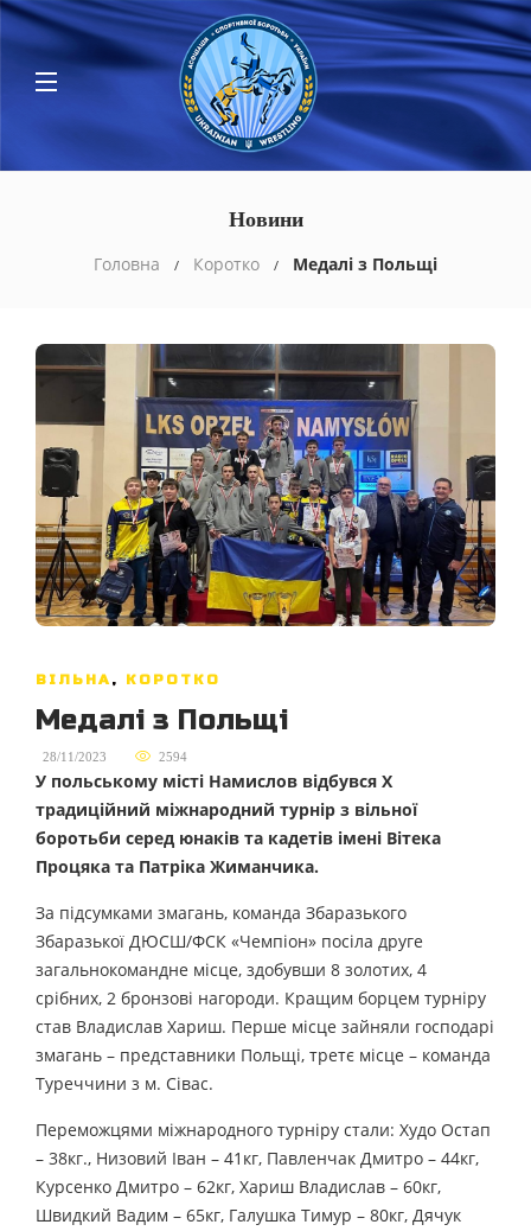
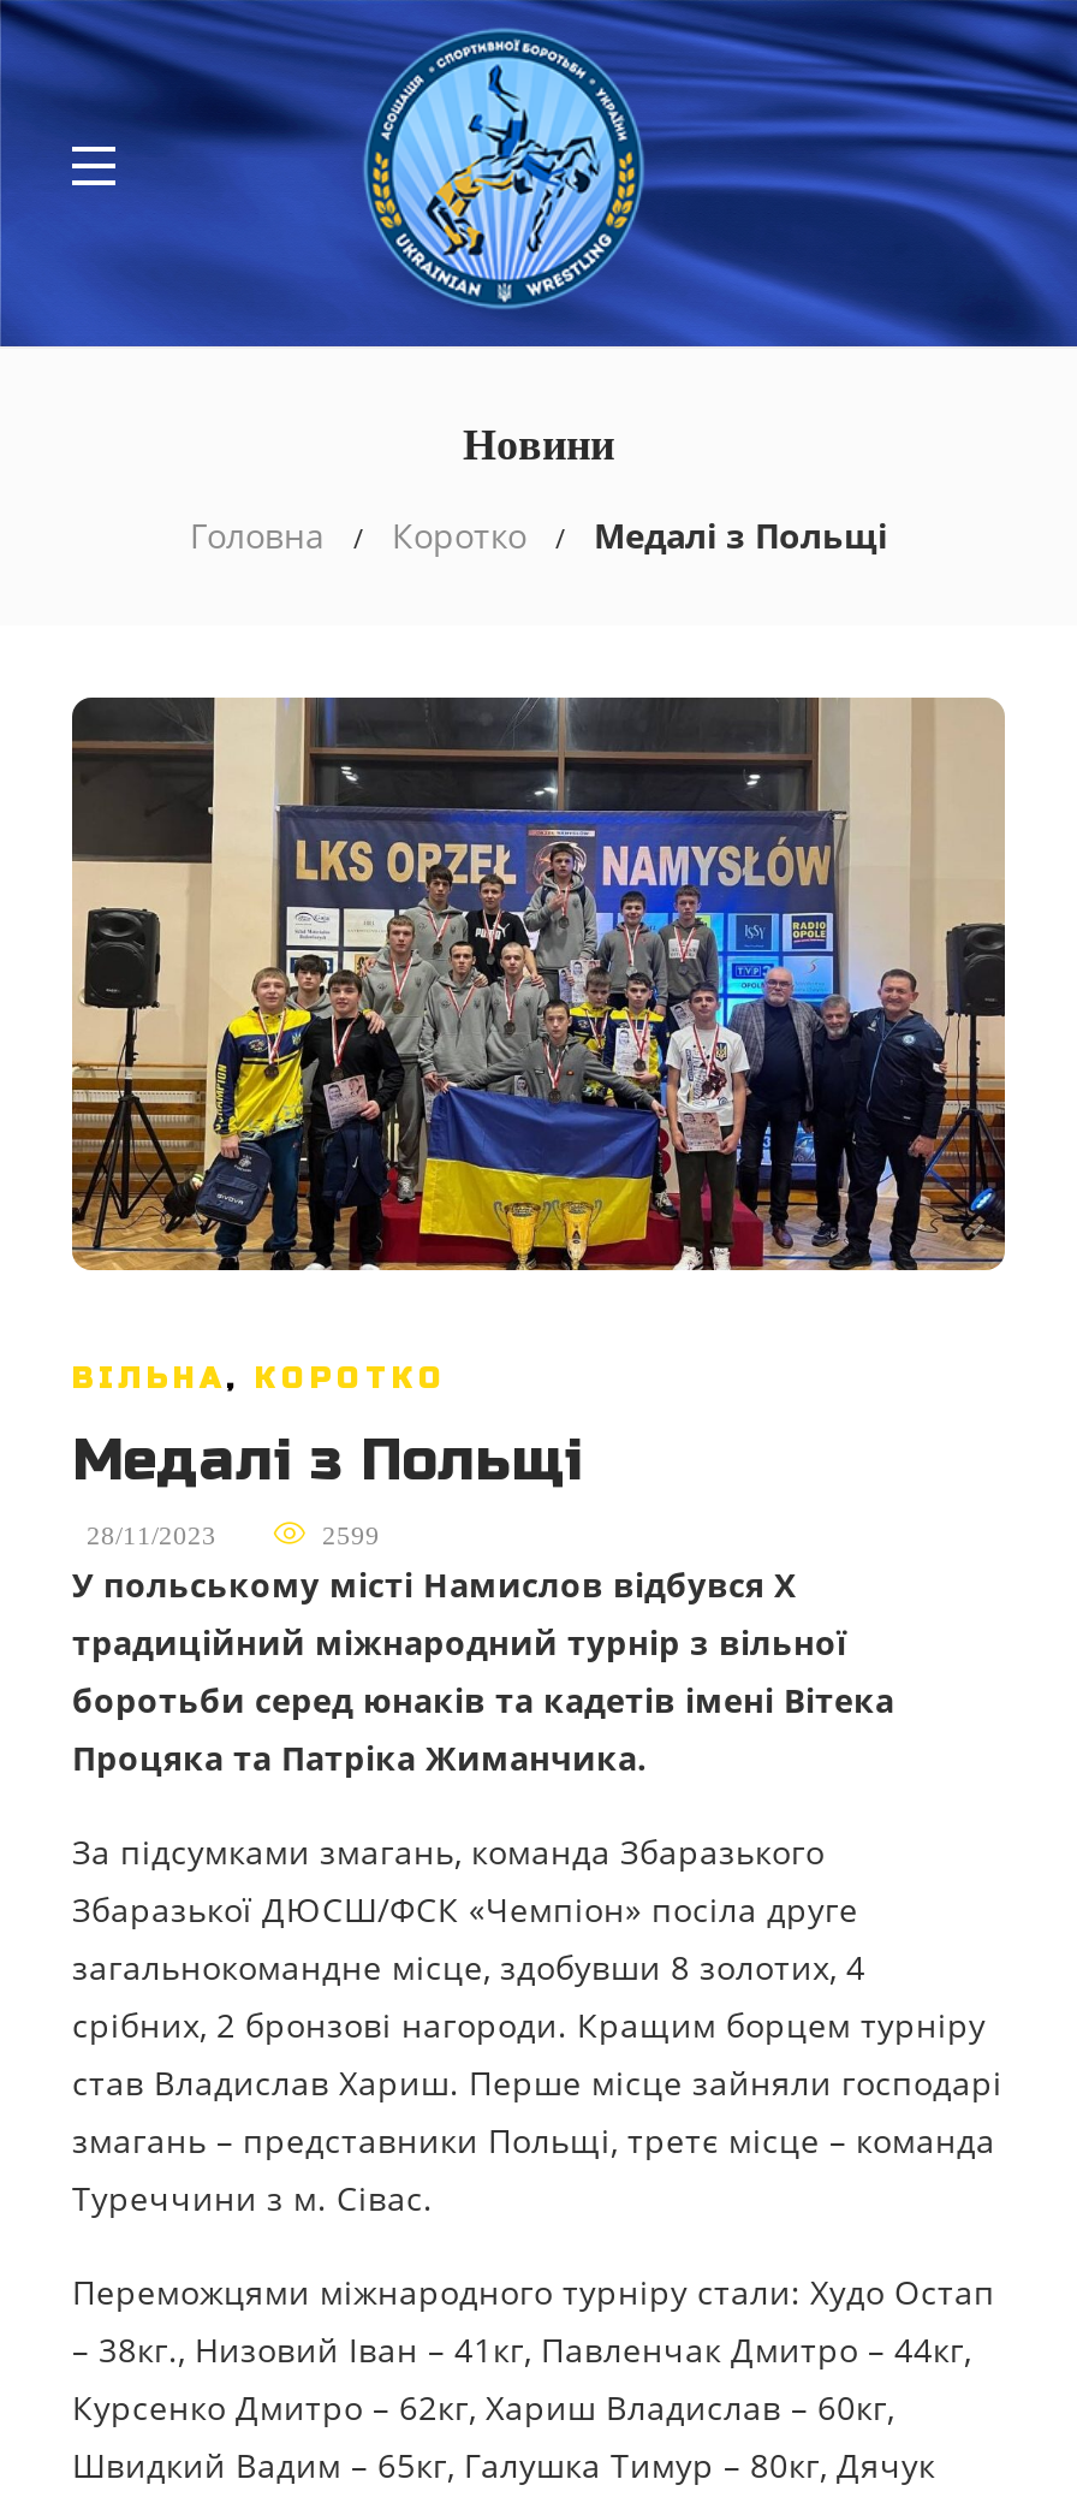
[155,750,187,764] 2594 -> [315,1521,380,1549] 2599

